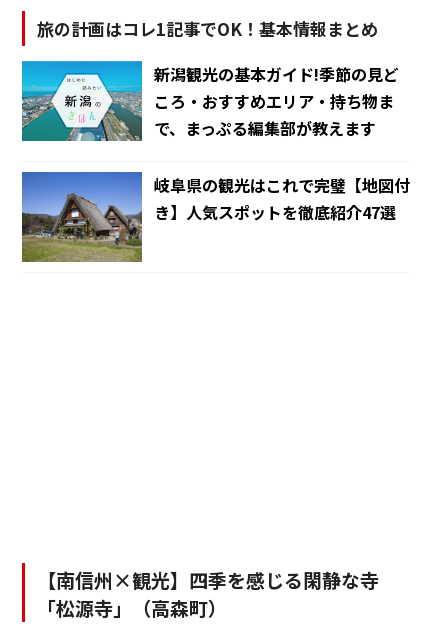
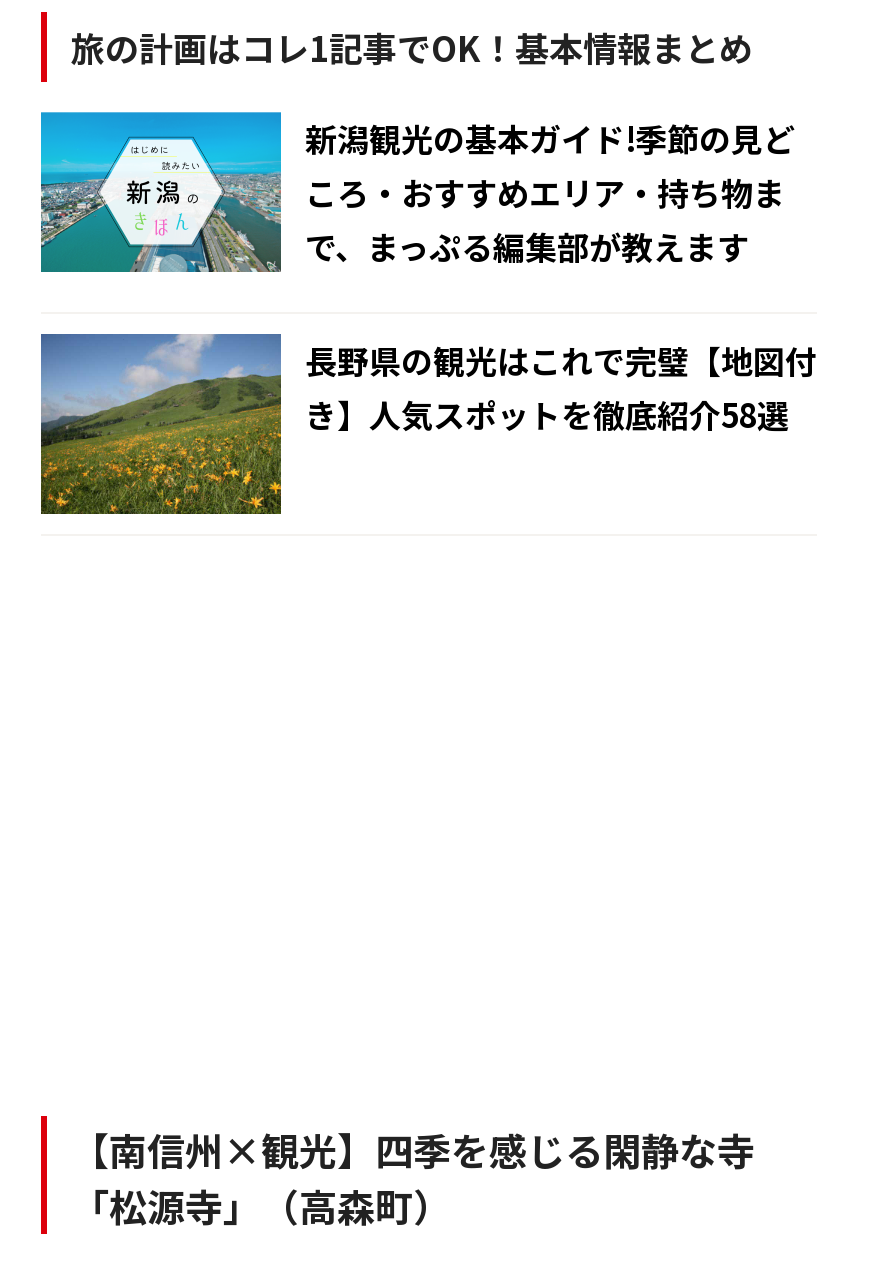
[22,172,410,263] [image] | 岐阜県の観光はこれで完璧【地図付 -> [39,334,817,516] [image] | 長野県の観光はこれで完璧【地図付
[154,200,396,224] き】人気スポットを徹底紹介47選 -> [305,390,789,438] き】人気スポットを徹底紹介58選

